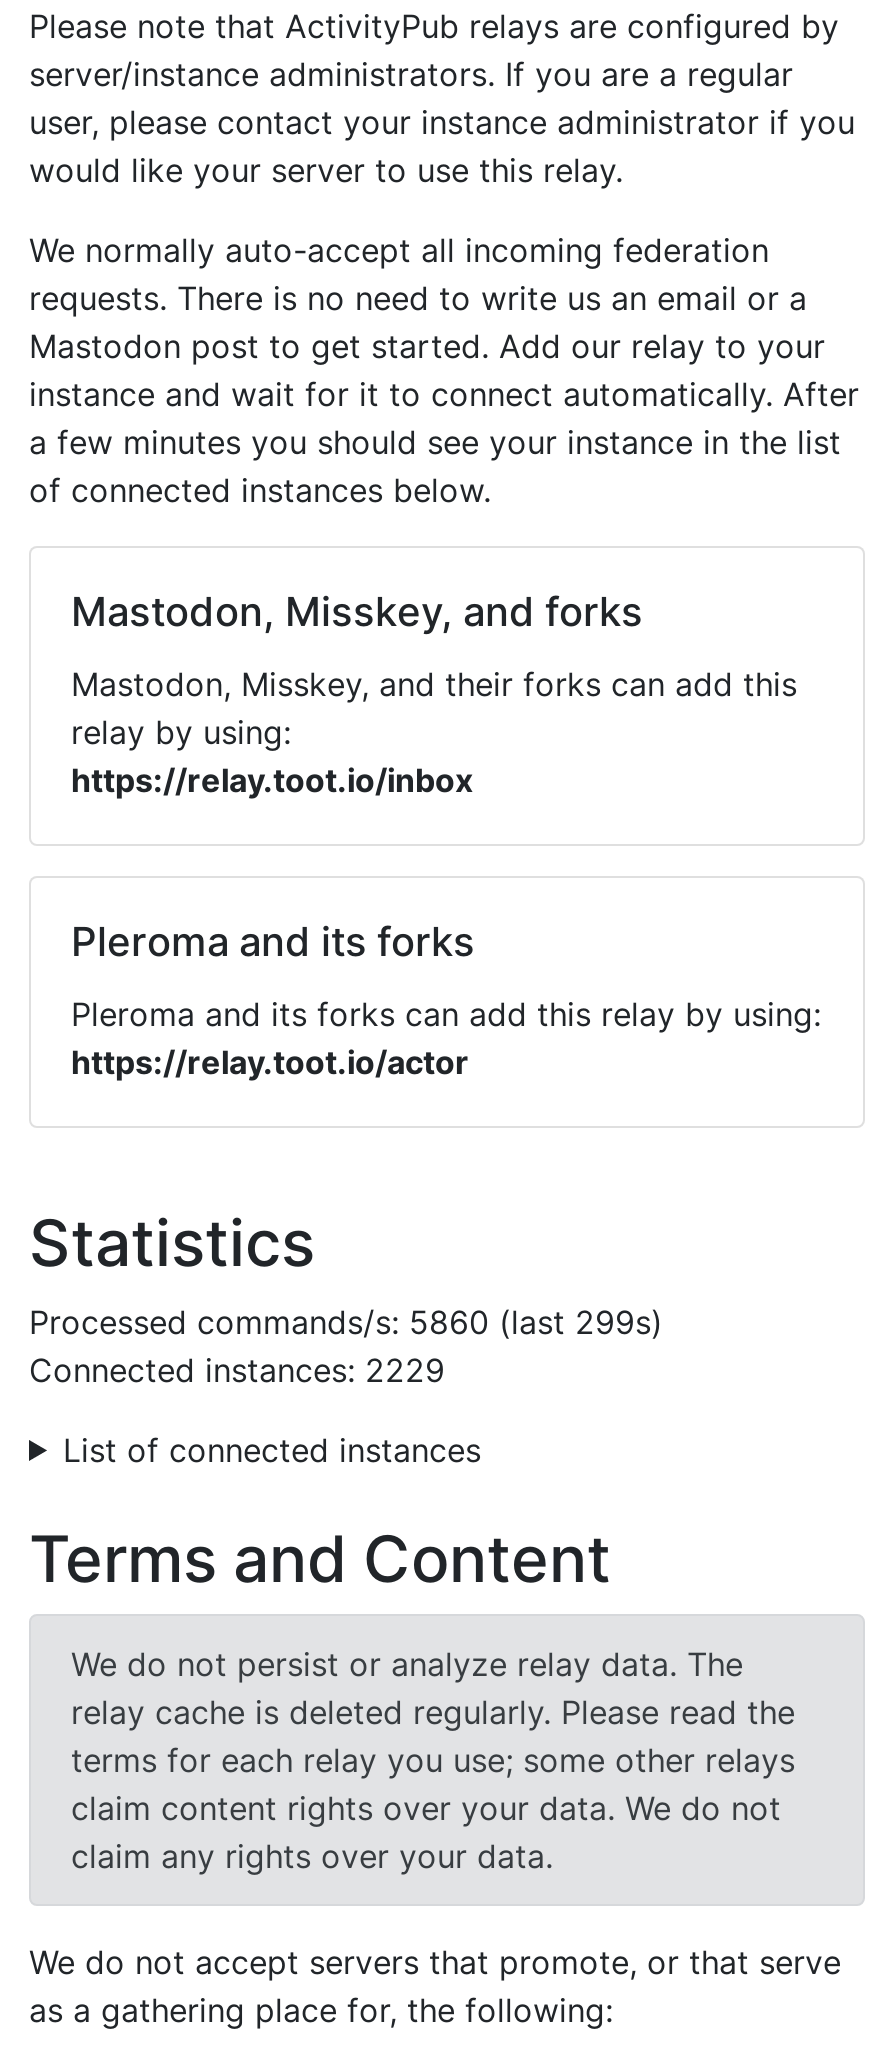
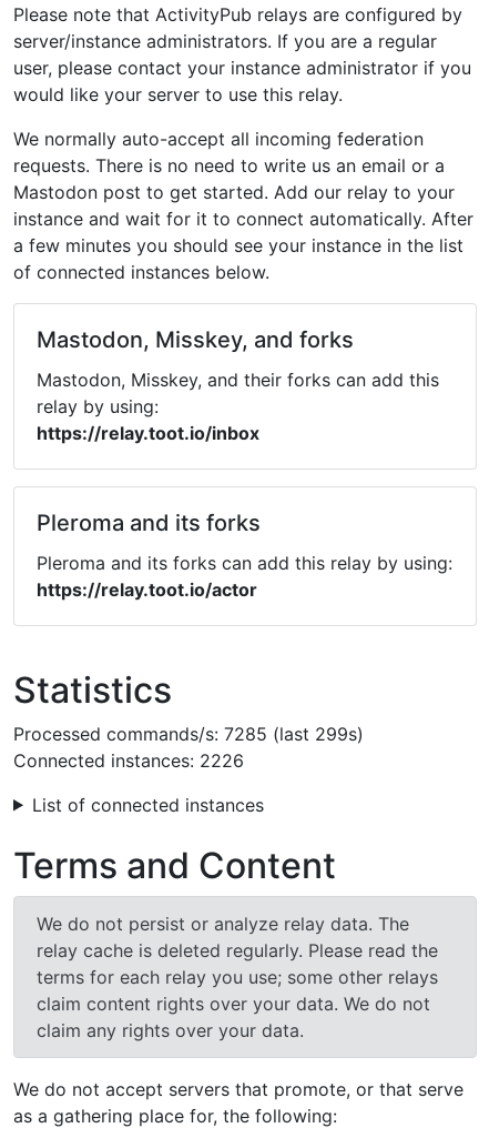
[29,1301,663,1341] Processed commands/s: 5860 (last 299s) -> [13,722,364,744] Processed commands/s: 7285 (last 299s)
[29,1349,445,1389] Connected instances: 2229 -> [13,749,244,771] Connected instances: 2226

